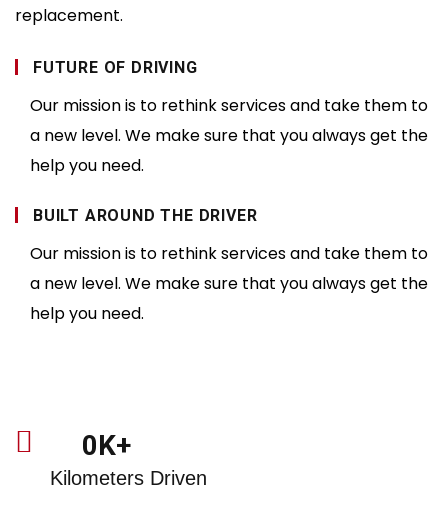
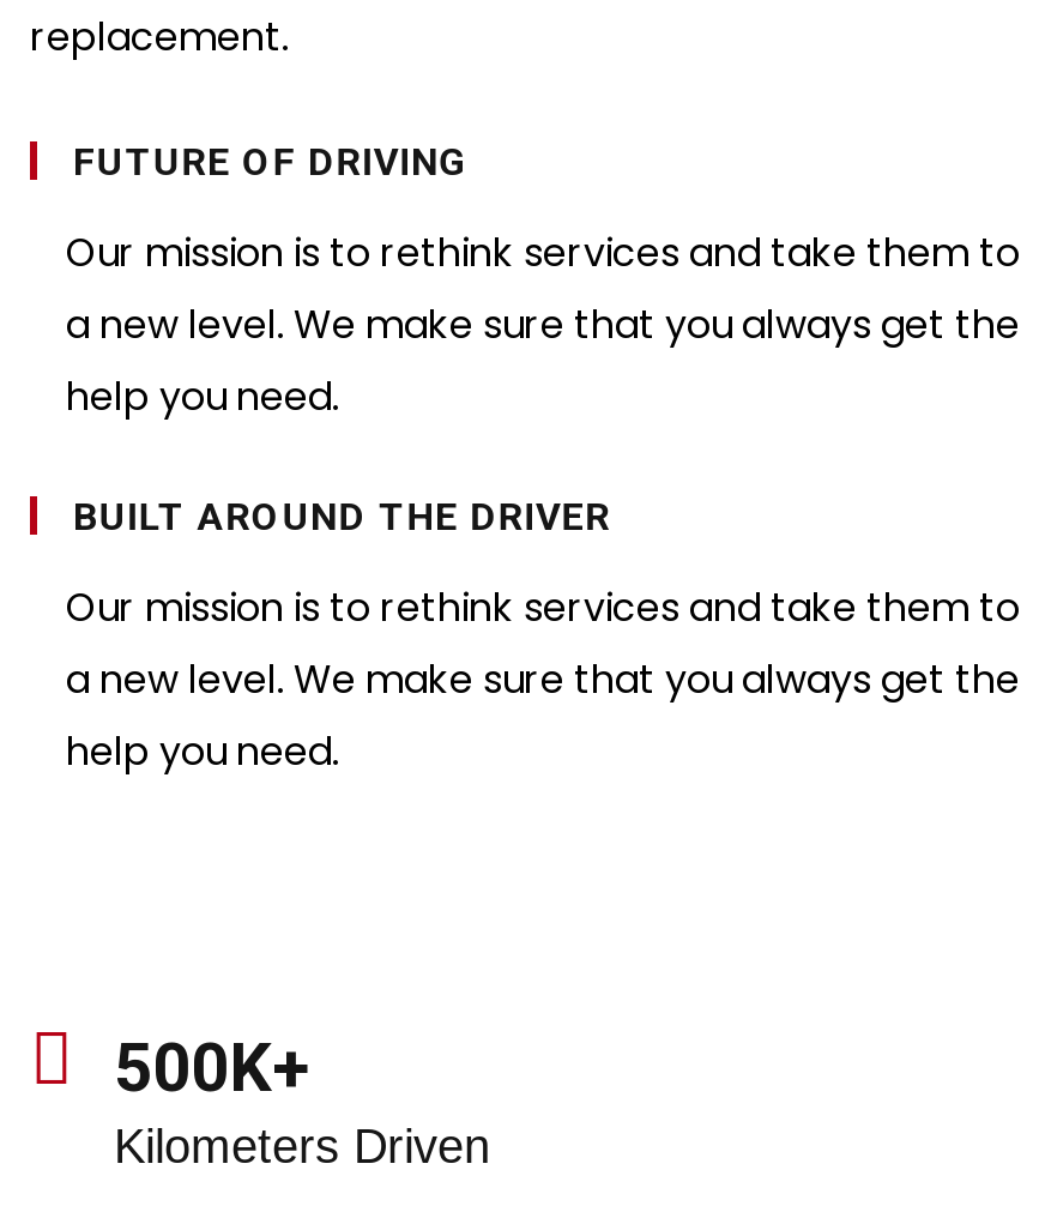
[82,429,131,462] 0K+ -> [114,1029,308,1108] 500K+

